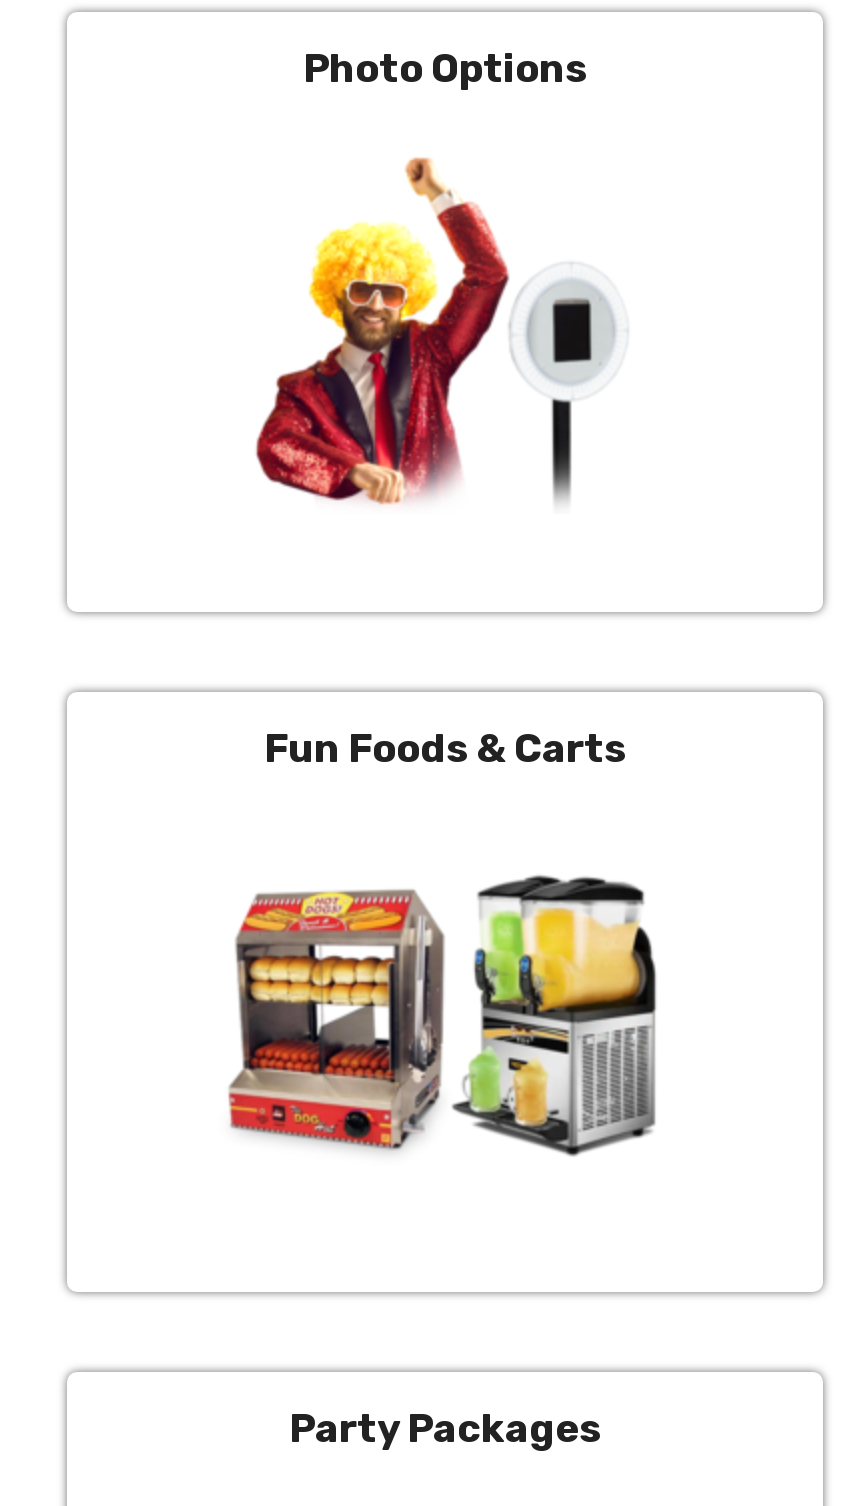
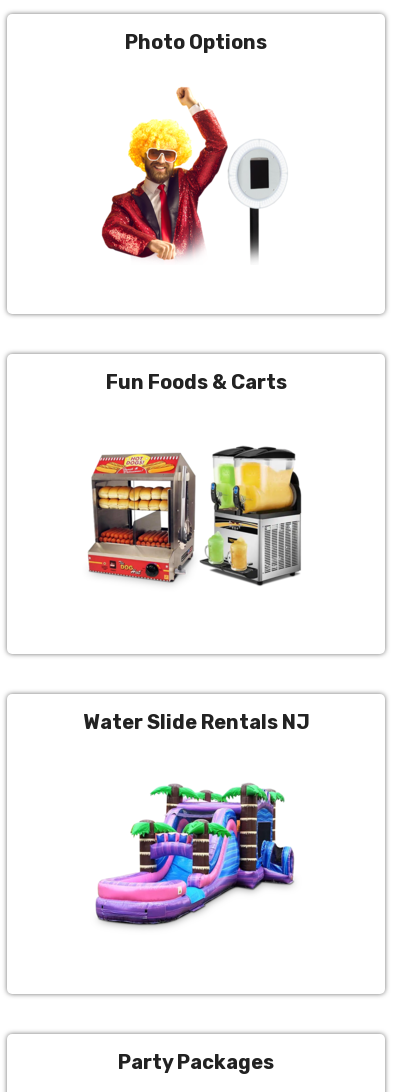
none -> [82,710,309,734] Water Slide Rentals NJ
none -> [95,783,295,928] [image]

